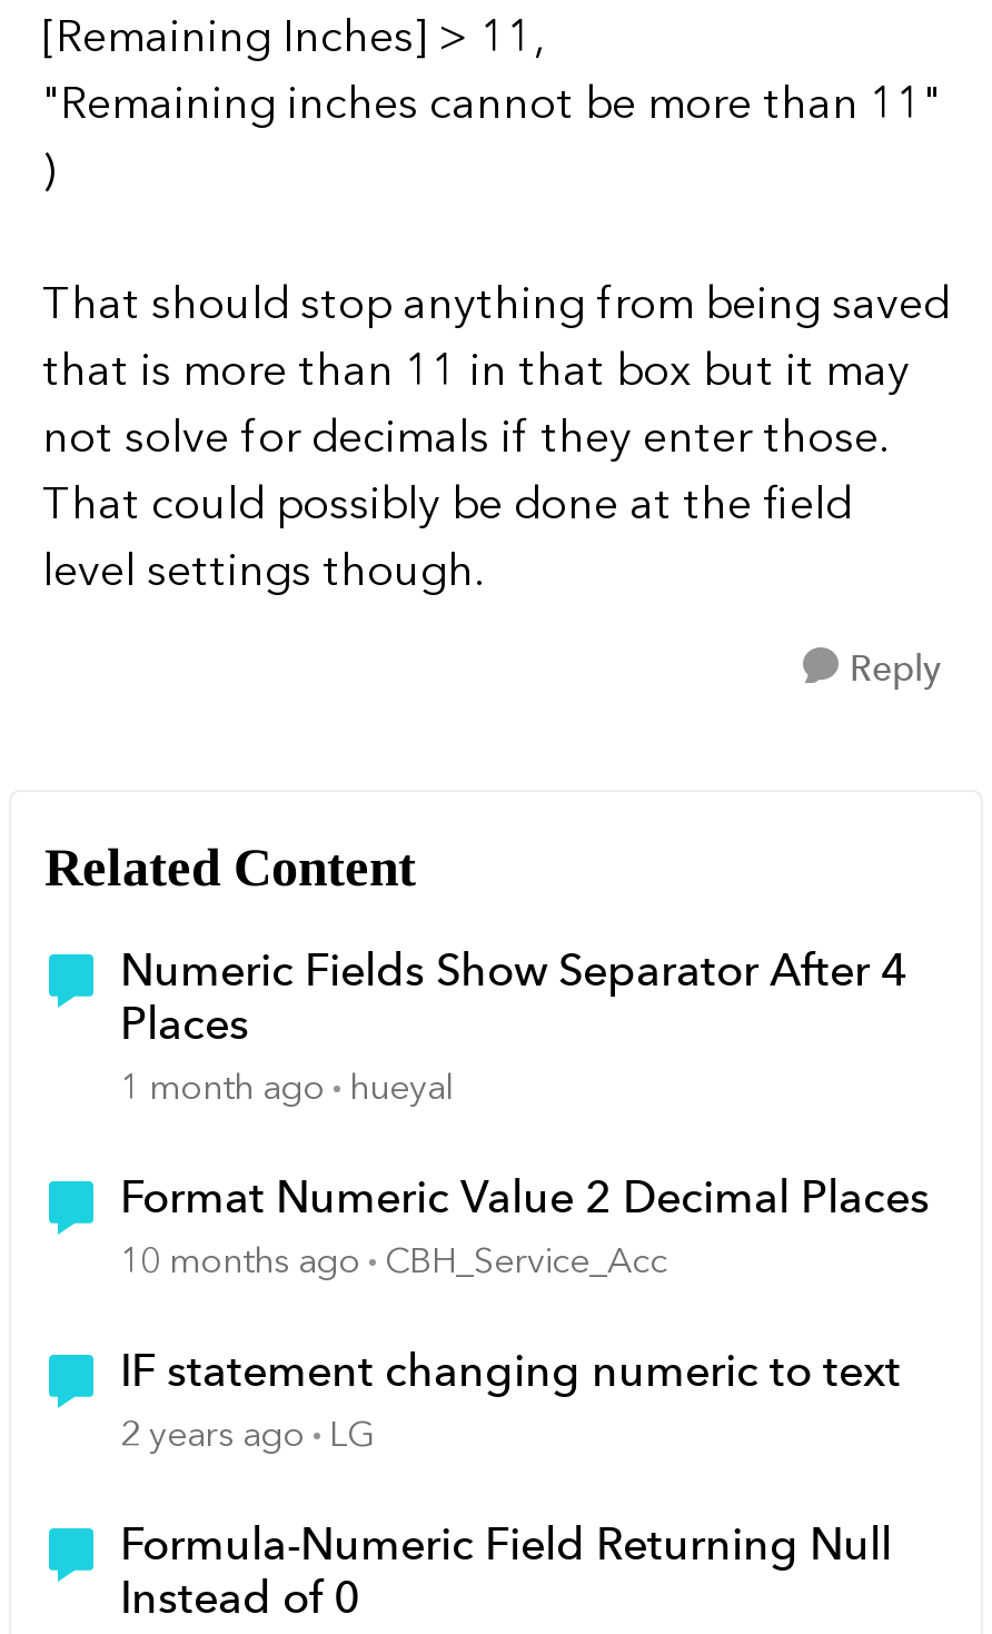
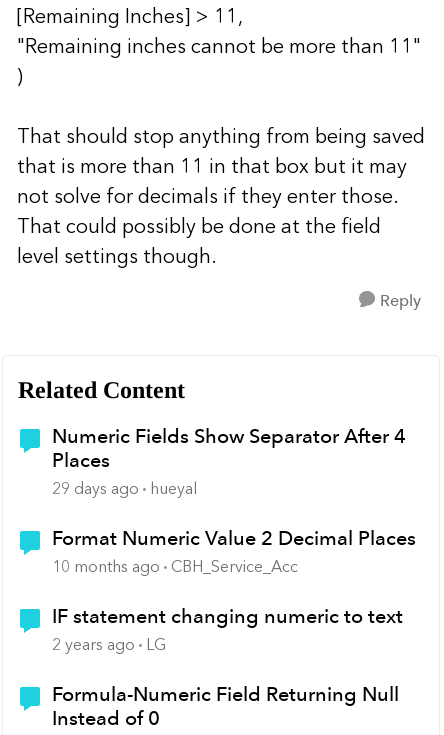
[120,1066,454,1108] 1 month ago hueyal -> [52,479,197,498] 29 days ago hueyal

